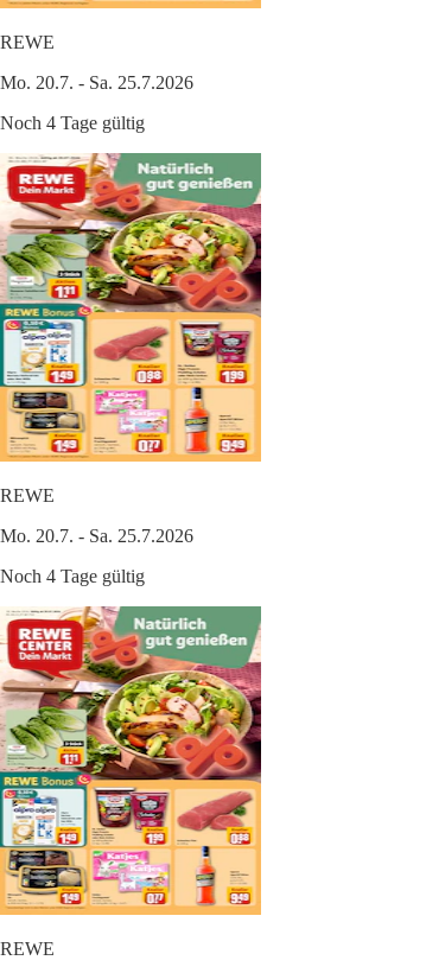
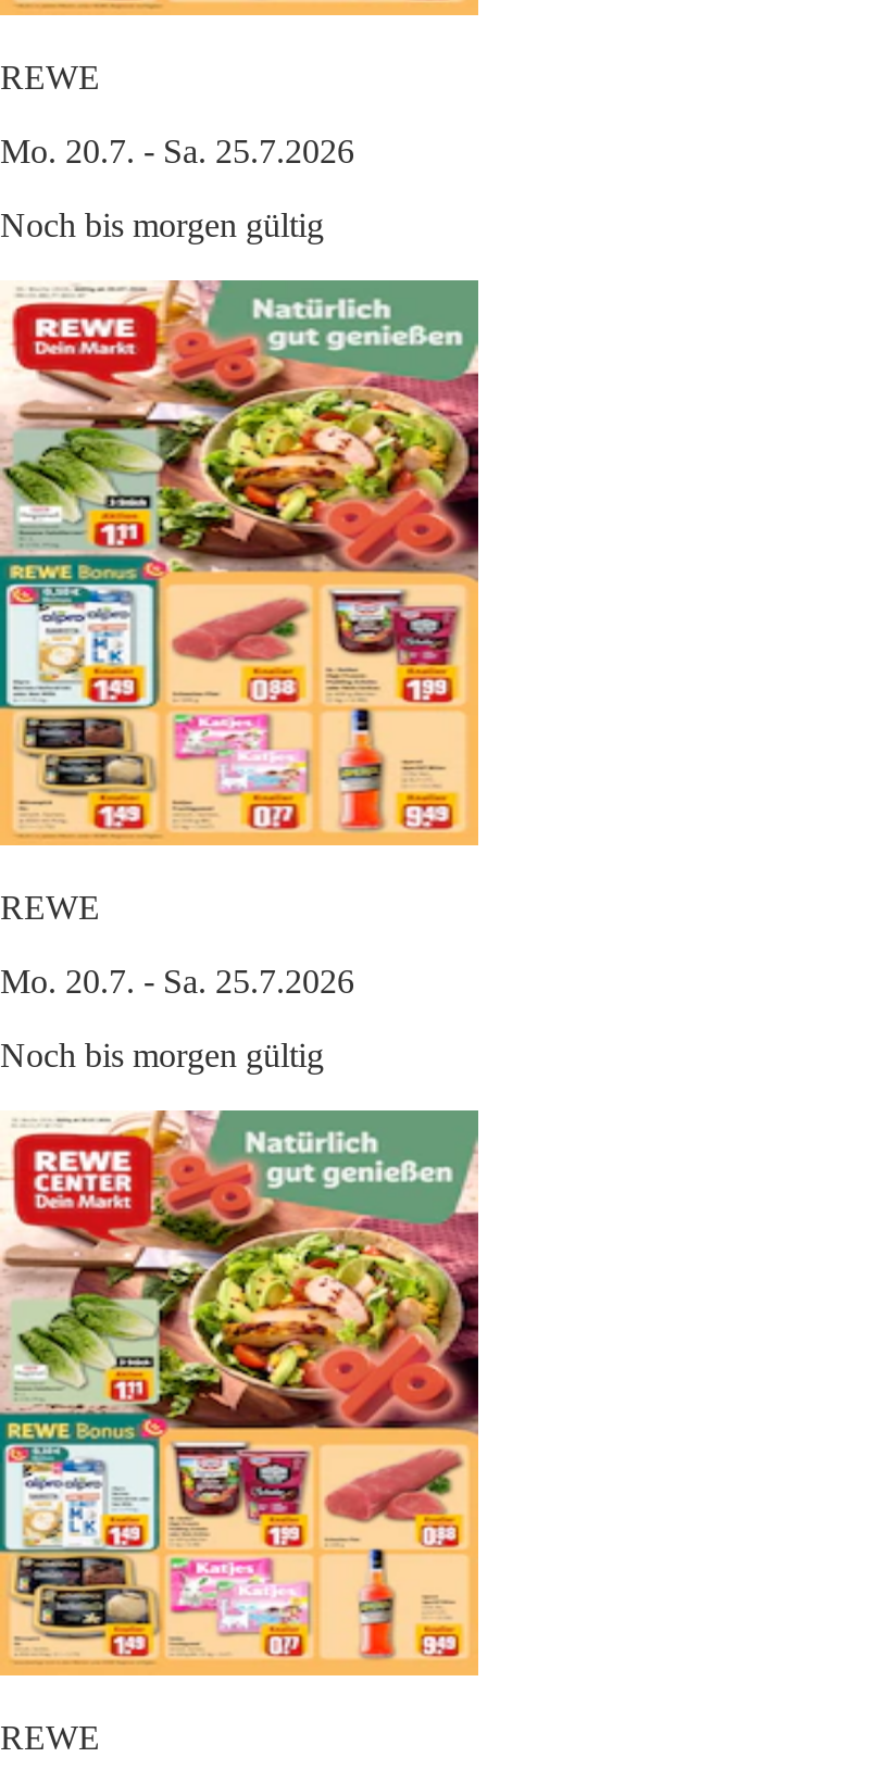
[0,113,145,133] Noch 4 Tage gültig -> [0,207,324,244] Noch bis morgen gültig
[0,566,145,586] Noch 4 Tage gültig -> [0,1037,324,1074] Noch bis morgen gültig

